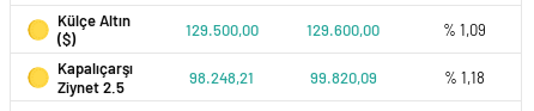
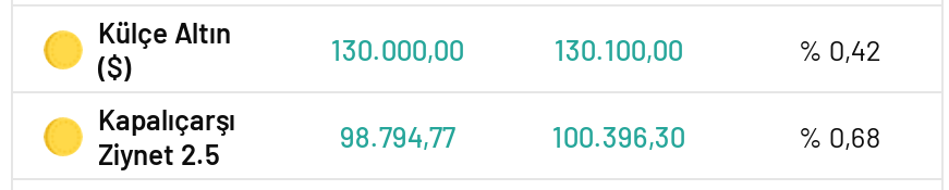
[185,20,258,39] 129.500,00 -> [331,31,464,66] 130.000,00
[307,20,380,39] 129.600,00 -> [554,31,683,66] 130.100,00
[443,20,487,39] % 1,09 -> [798,31,881,66] % 0,42
[190,67,254,87] 98.248,21 -> [340,118,455,153] 98.794,77
[310,67,377,87] 99.820,09 -> [552,118,685,153] 100.396,30
[445,67,485,87] % 1,18 -> [798,118,881,153] % 0,68

